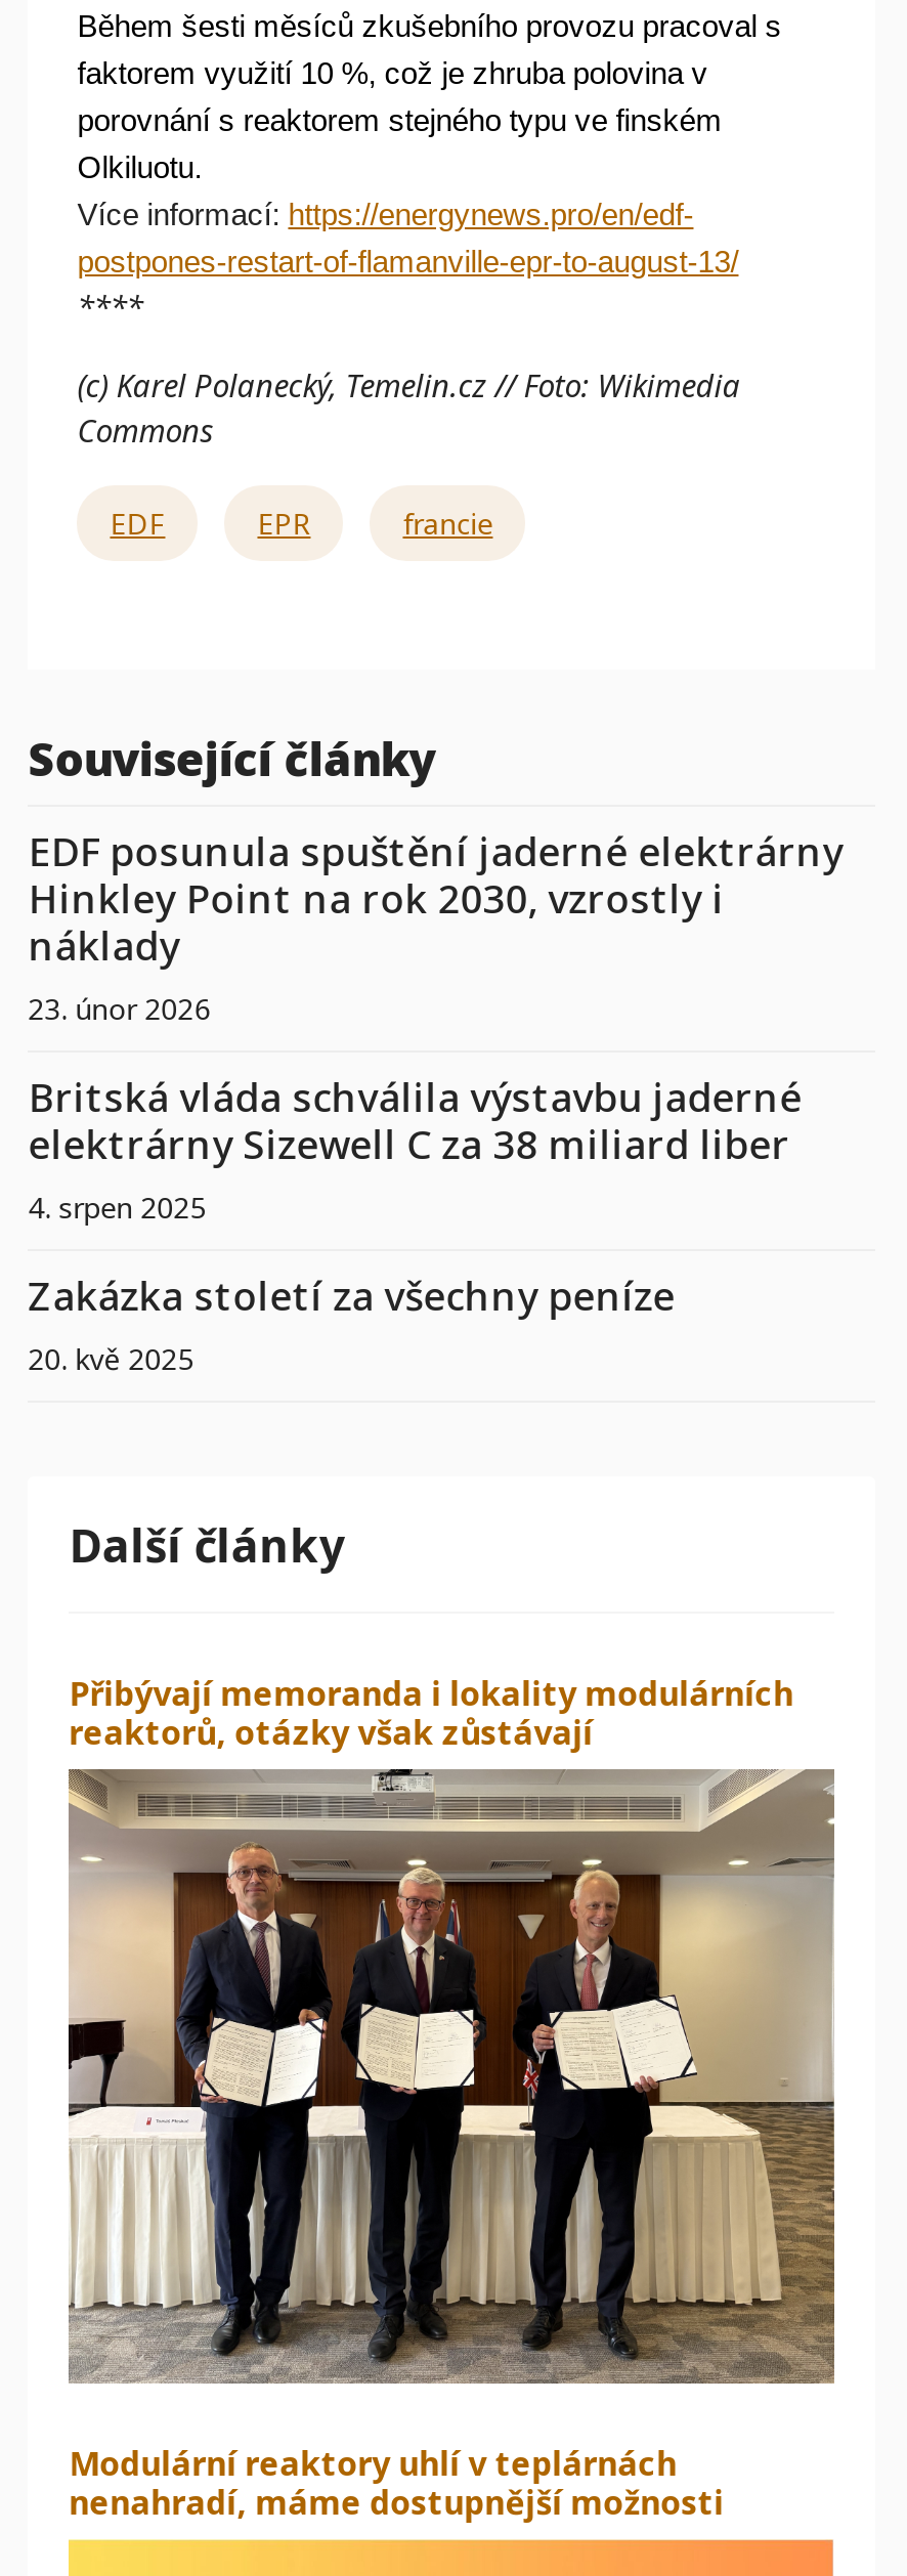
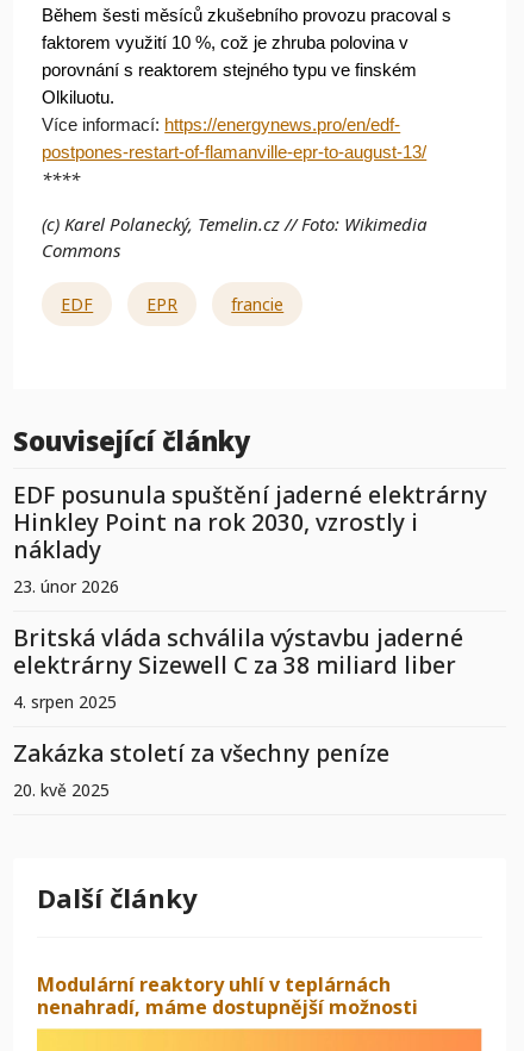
[69,1670,794,1754] Přibývají memoranda i lokality modulárních | reaktorů, otázky však zůstávají -> none
[67,1769,836,2386] [image] -> none

